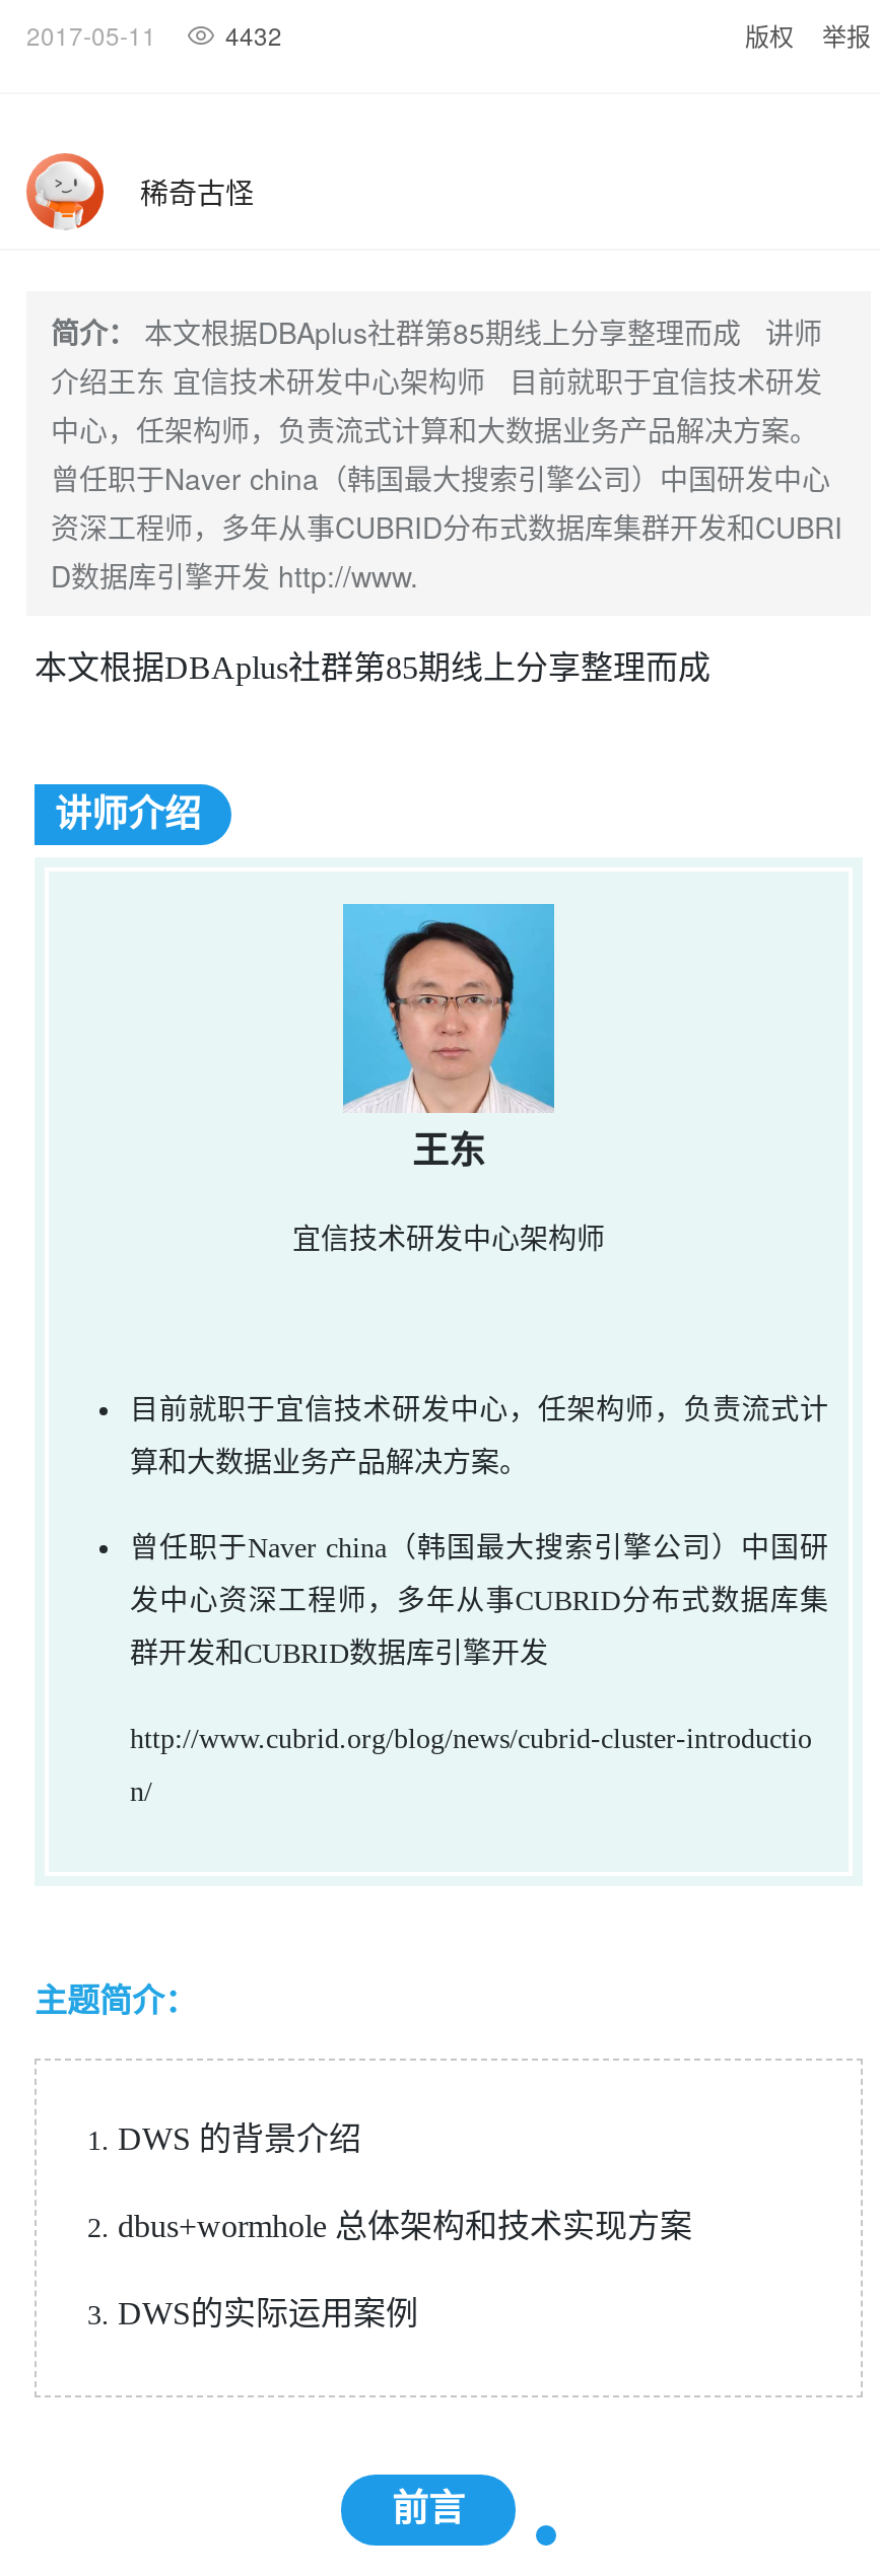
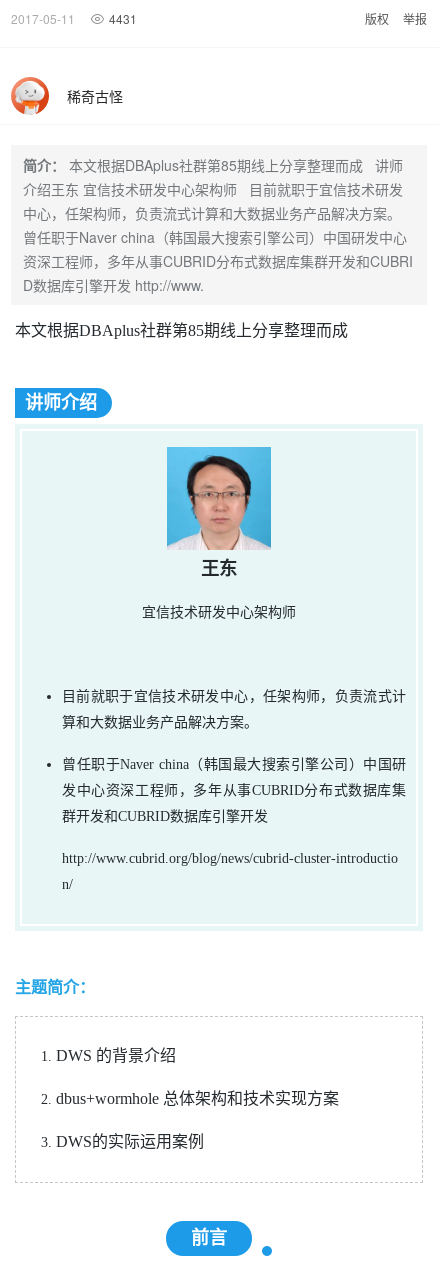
[26,17,282,52] 2017-05-11 4432 -> [11,10,137,27] 2017-05-11 4431

